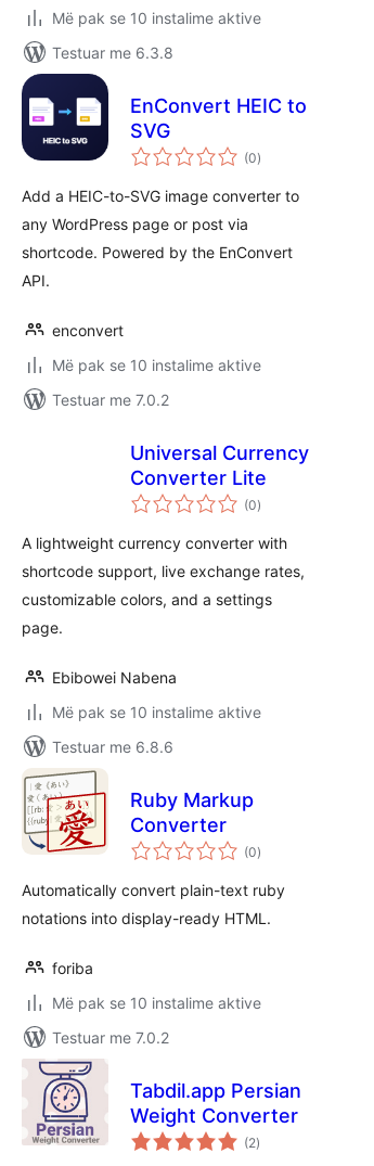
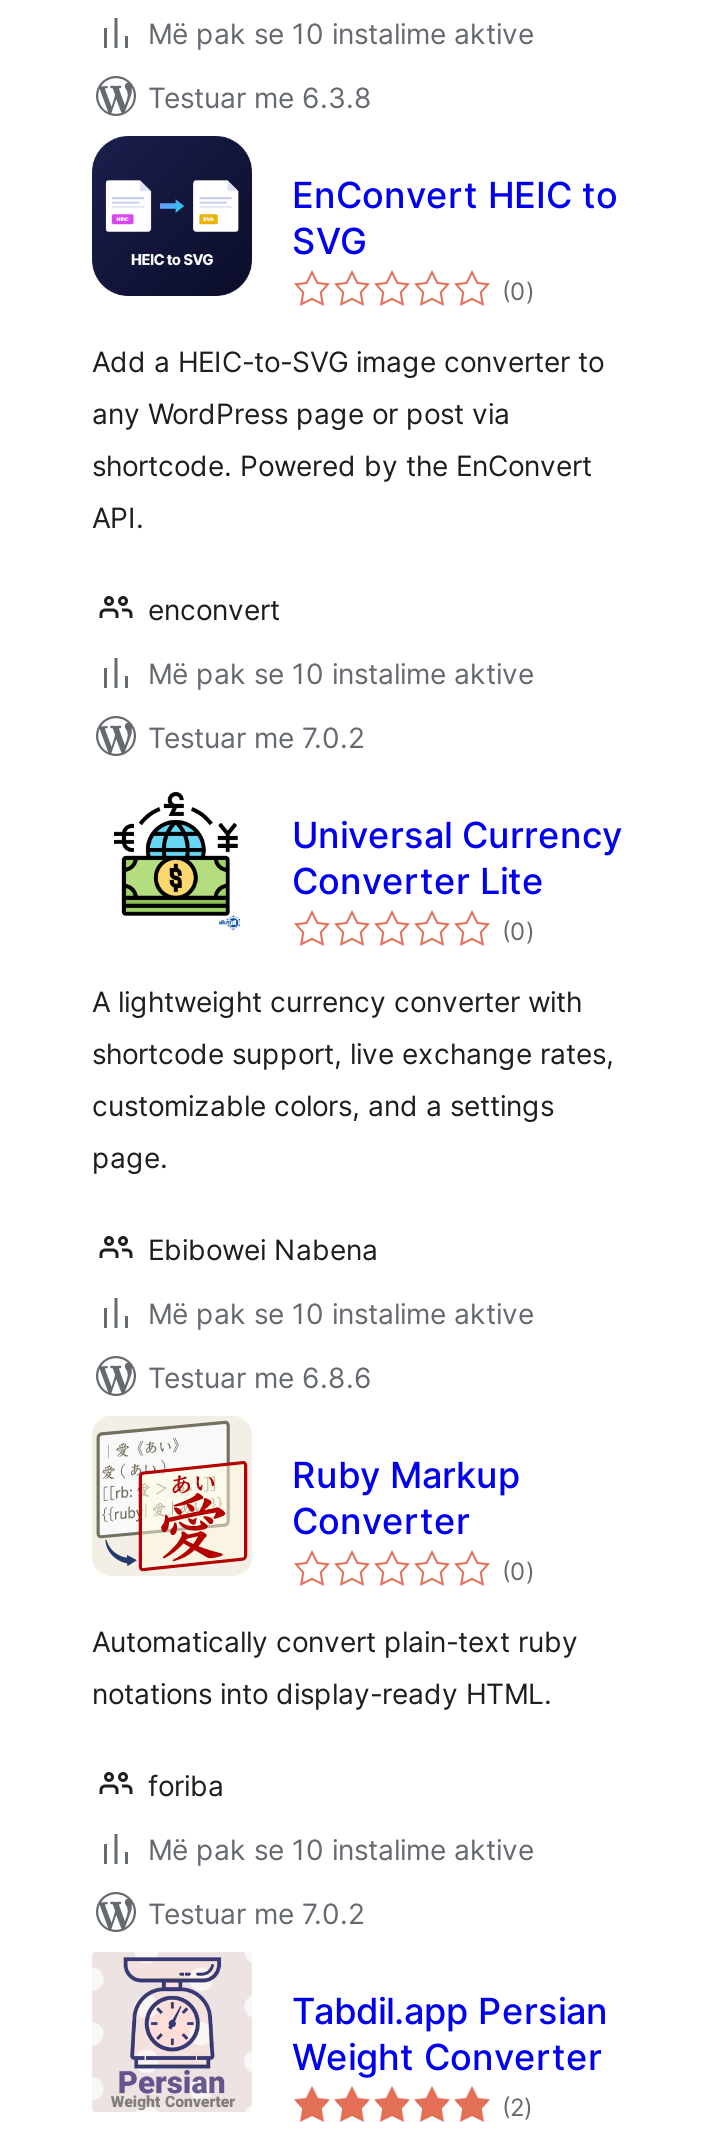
none -> [112,790,240,930] [image]

